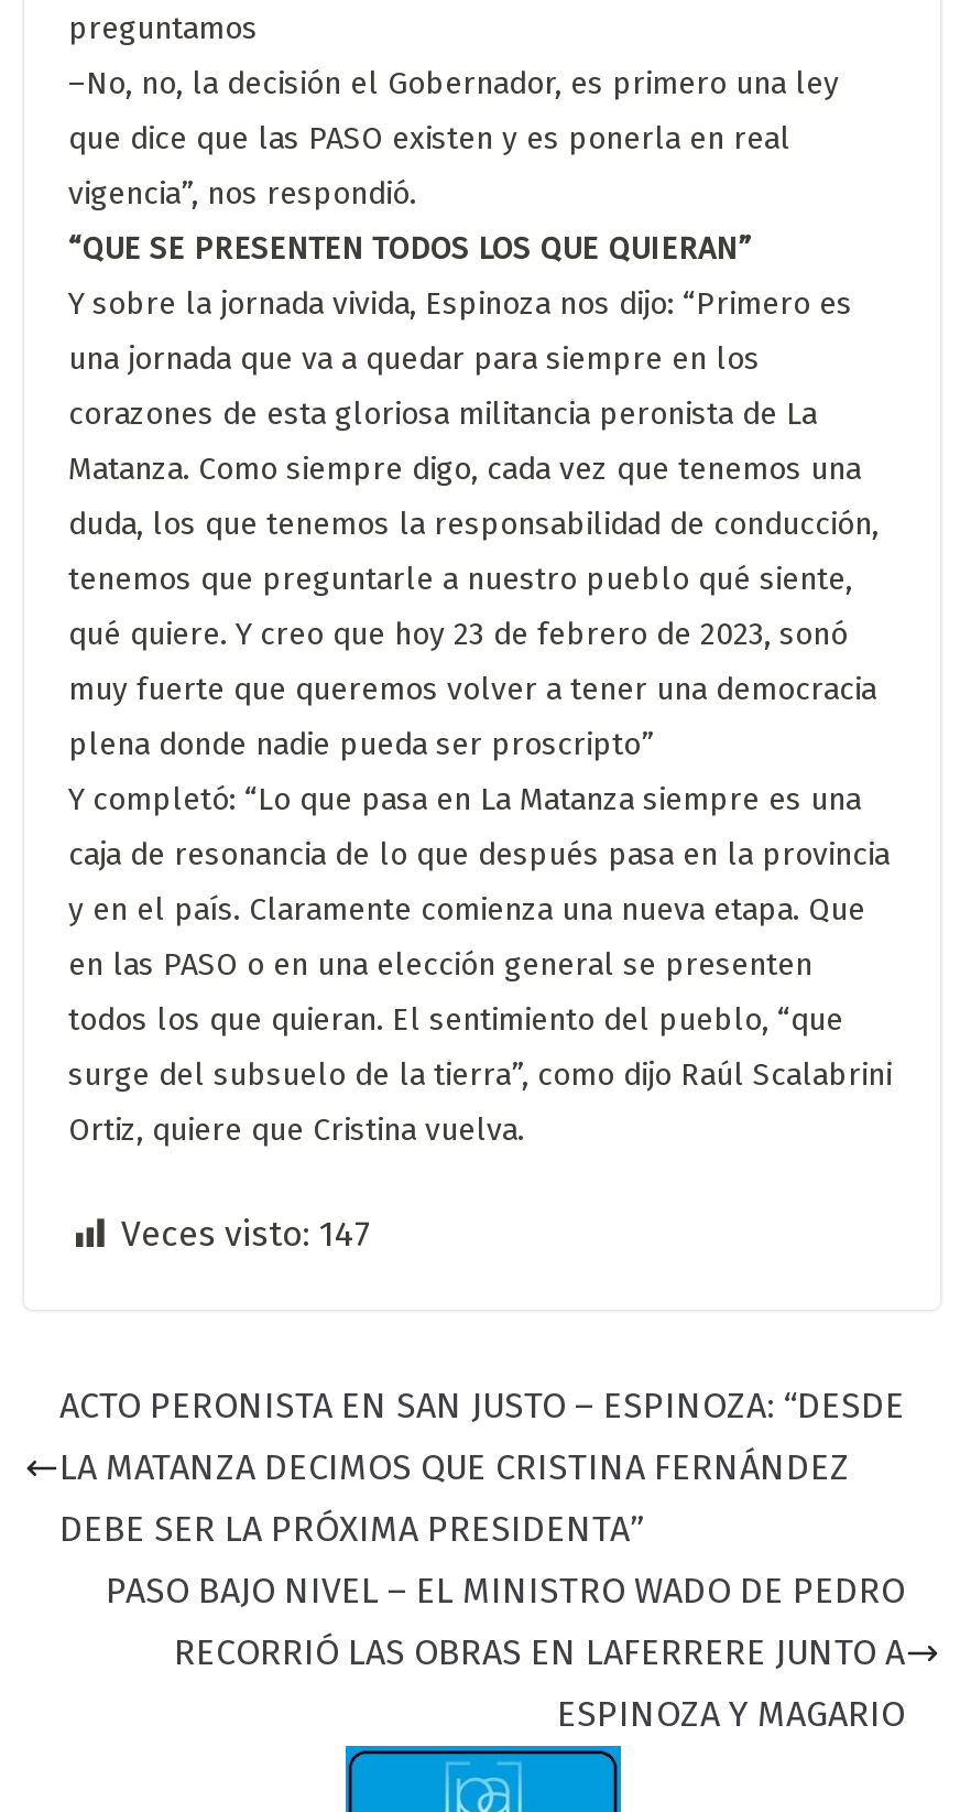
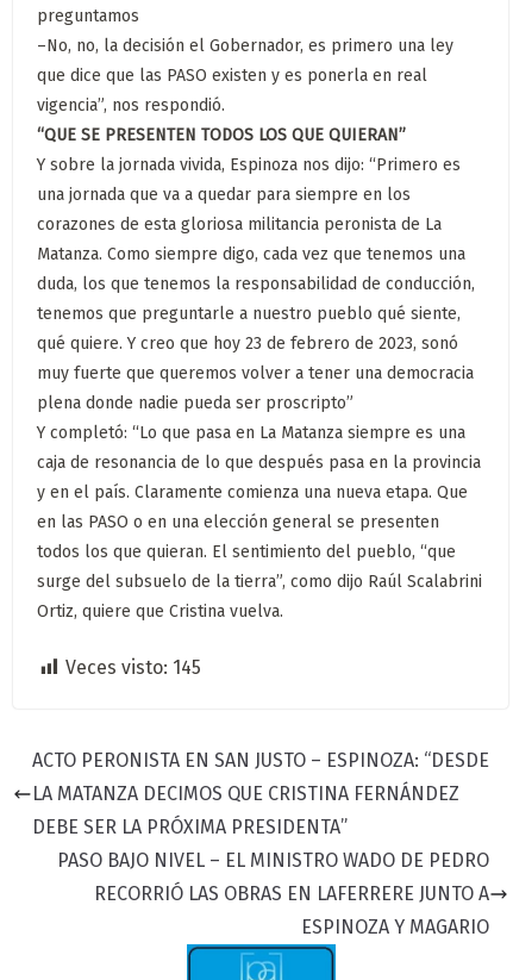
[121,1213,372,1255] Veces visto: 147 -> [65,656,201,679] Veces visto: 145

